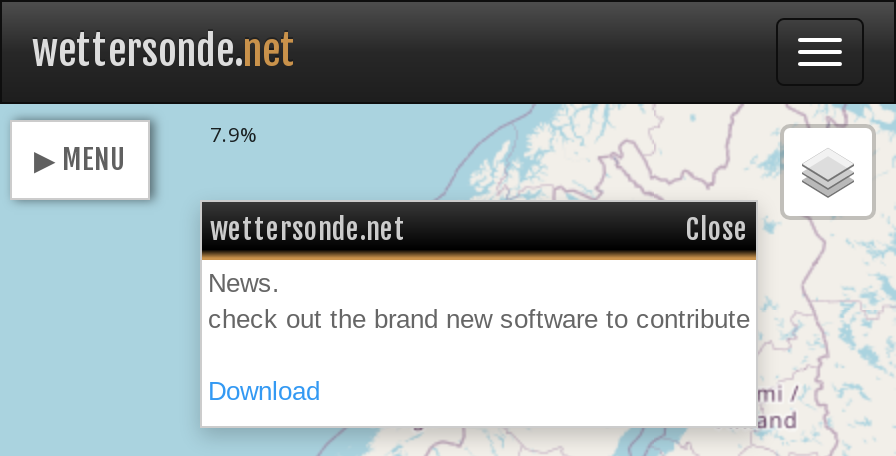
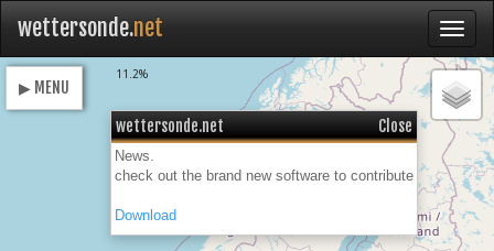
[210,120,256,148] 7.9% -> [116,66,148,81] 11.2%

